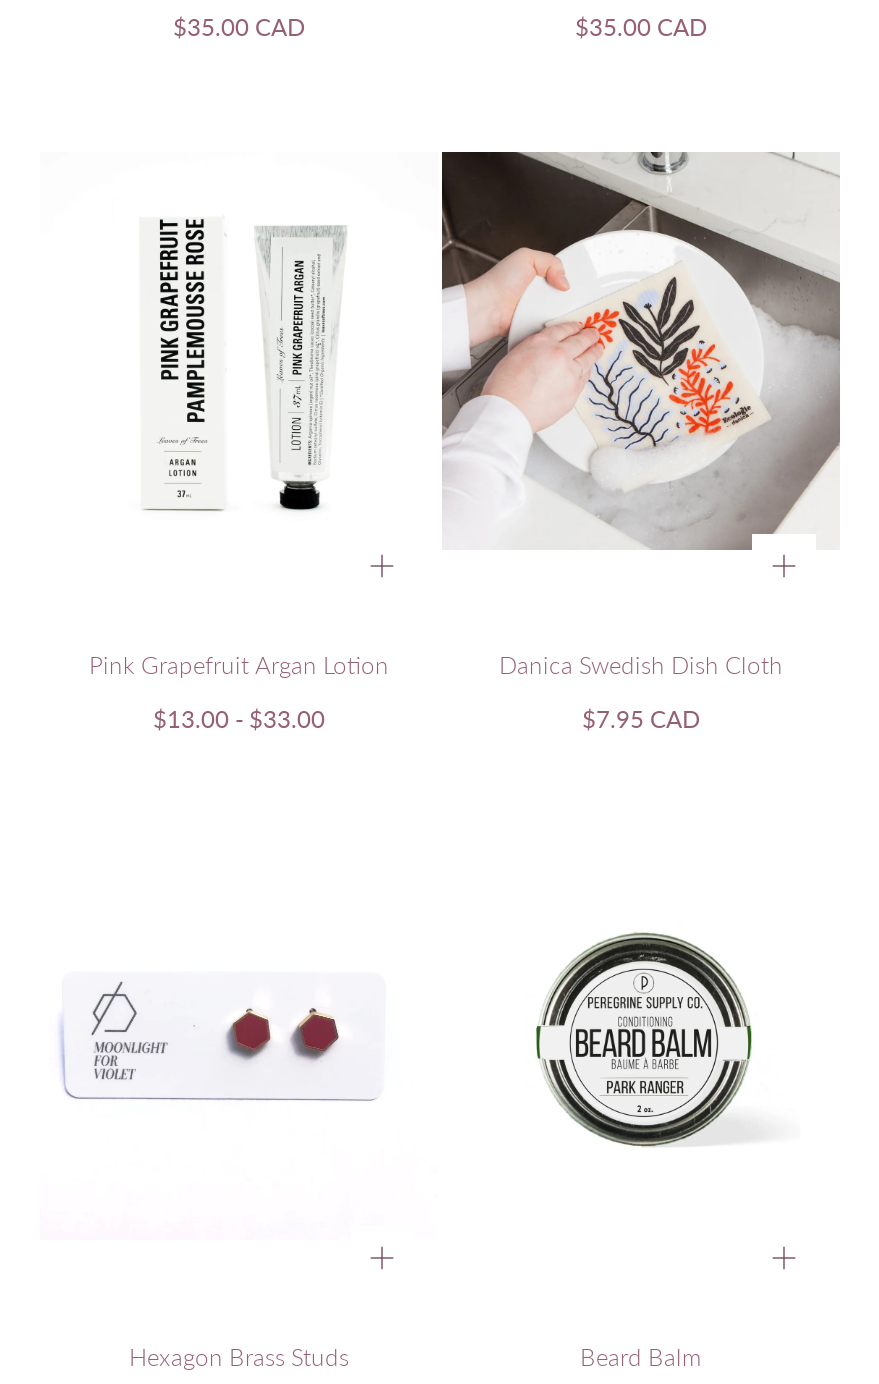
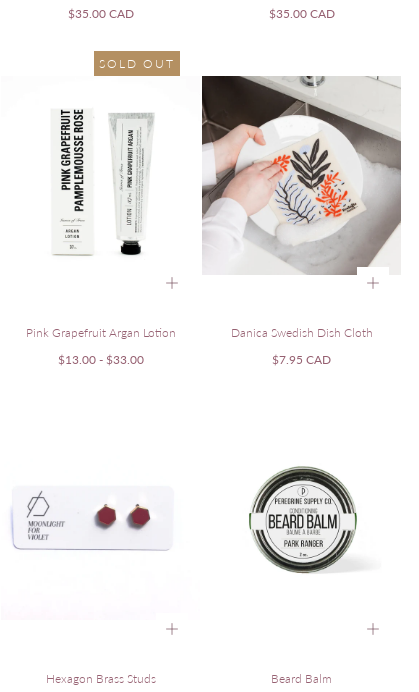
none -> [99,56,175,71] SOLD OUT

